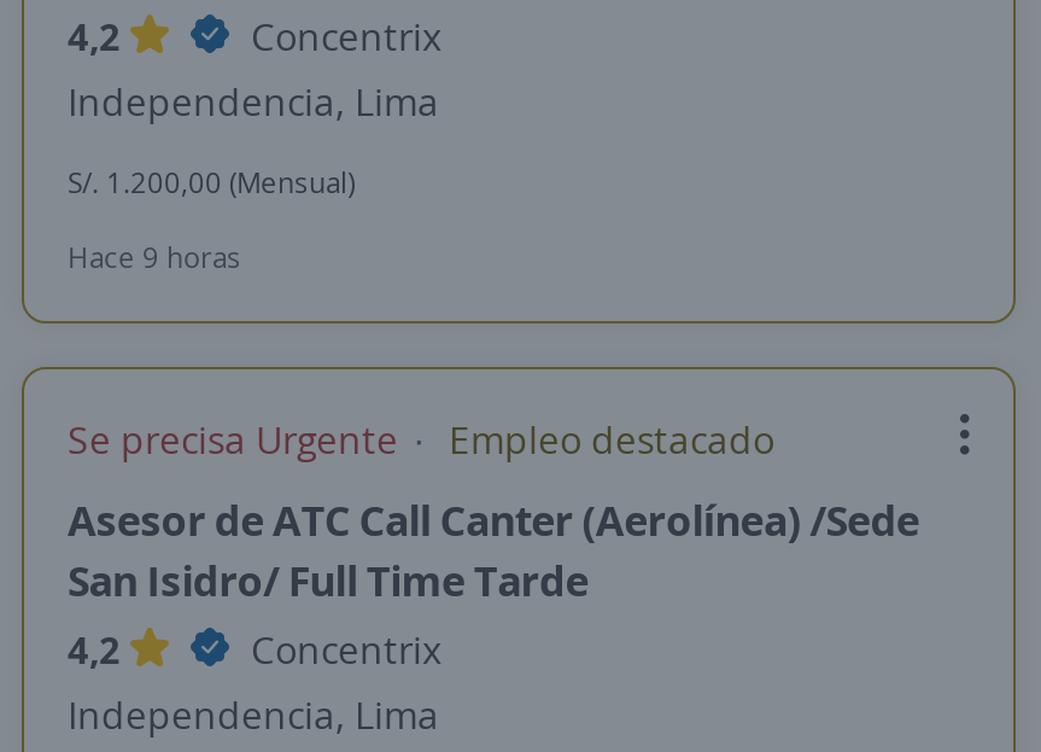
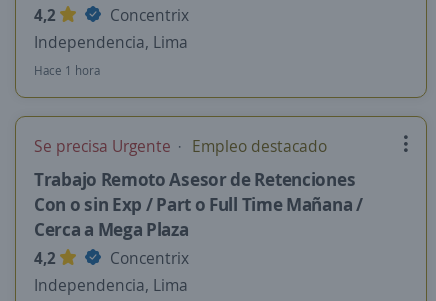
[68,162,355,278] S/. 1.200,00 (Mensual) | Hace 9 horas -> [34,62,100,79] Hace 1 hora
moved [68,413,774,466] -> [34,135,327,157]: Se precisa Urgente Empleo destacado
[68,490,919,608] Asesor de ATC Call Canter (Aerolínea) /Sede | San Isidro/ Full Time Tarde -> [34,167,363,241] Trabajo Remoto Asesor de Retenciones | Con o sin Exp / Part o Full Time Mañana / | Cerca a Mega Plaza

